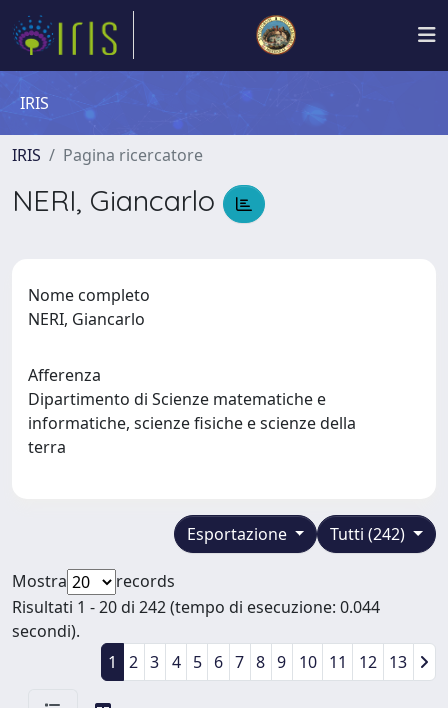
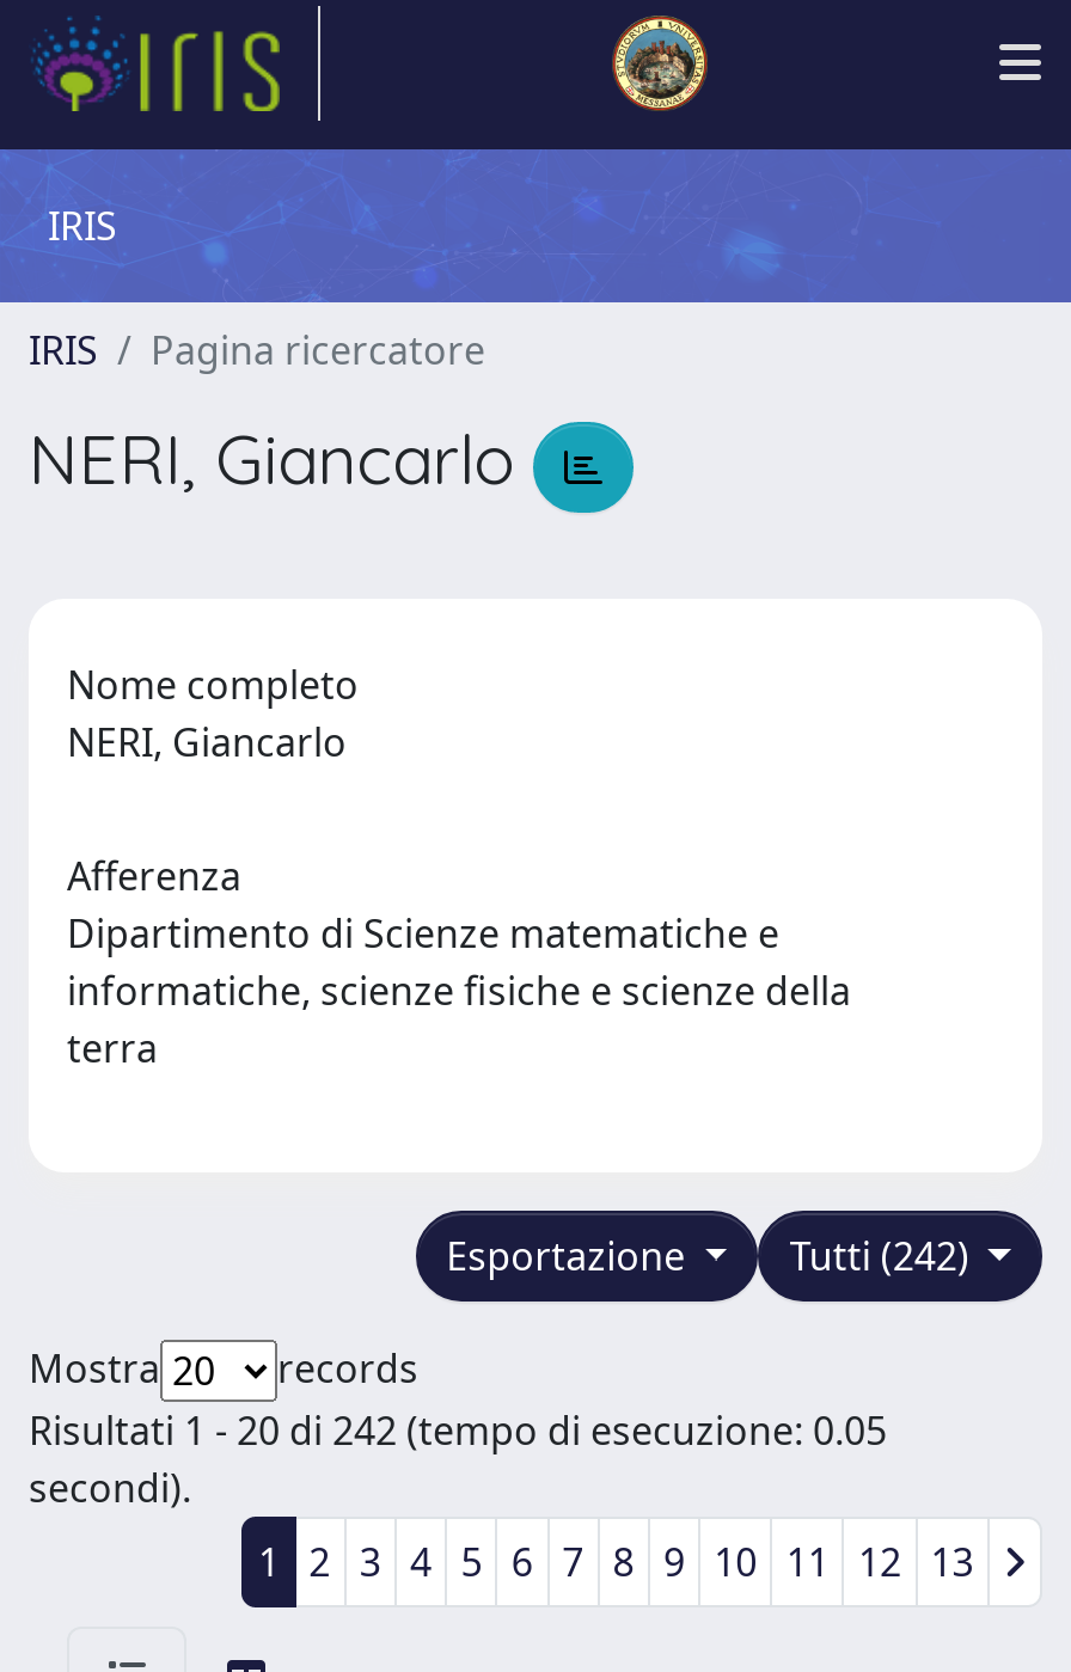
[12,596,380,618] Risultati 1 - 20 di 242 (tempo di esecuzione: 0.044 -> [29,1404,887,1456] Risultati 1 - 20 di 242 (tempo di esecuzione: 0.05

